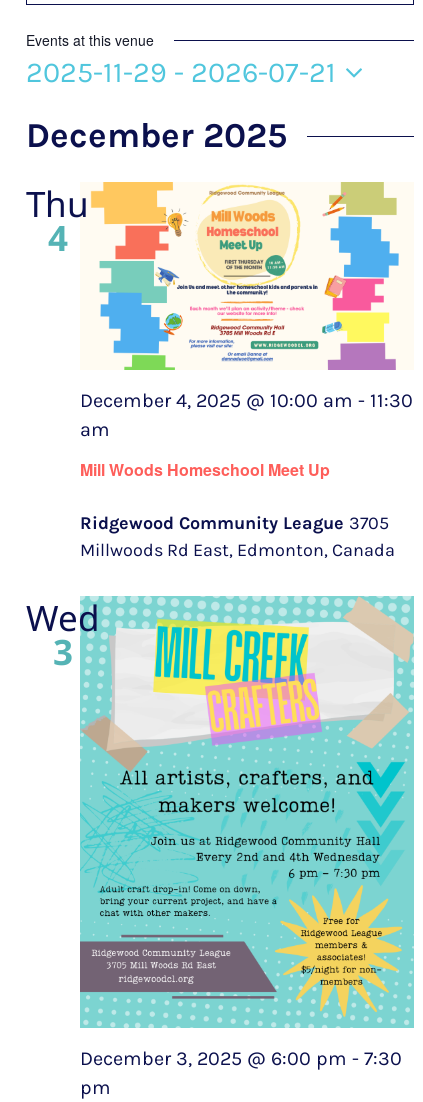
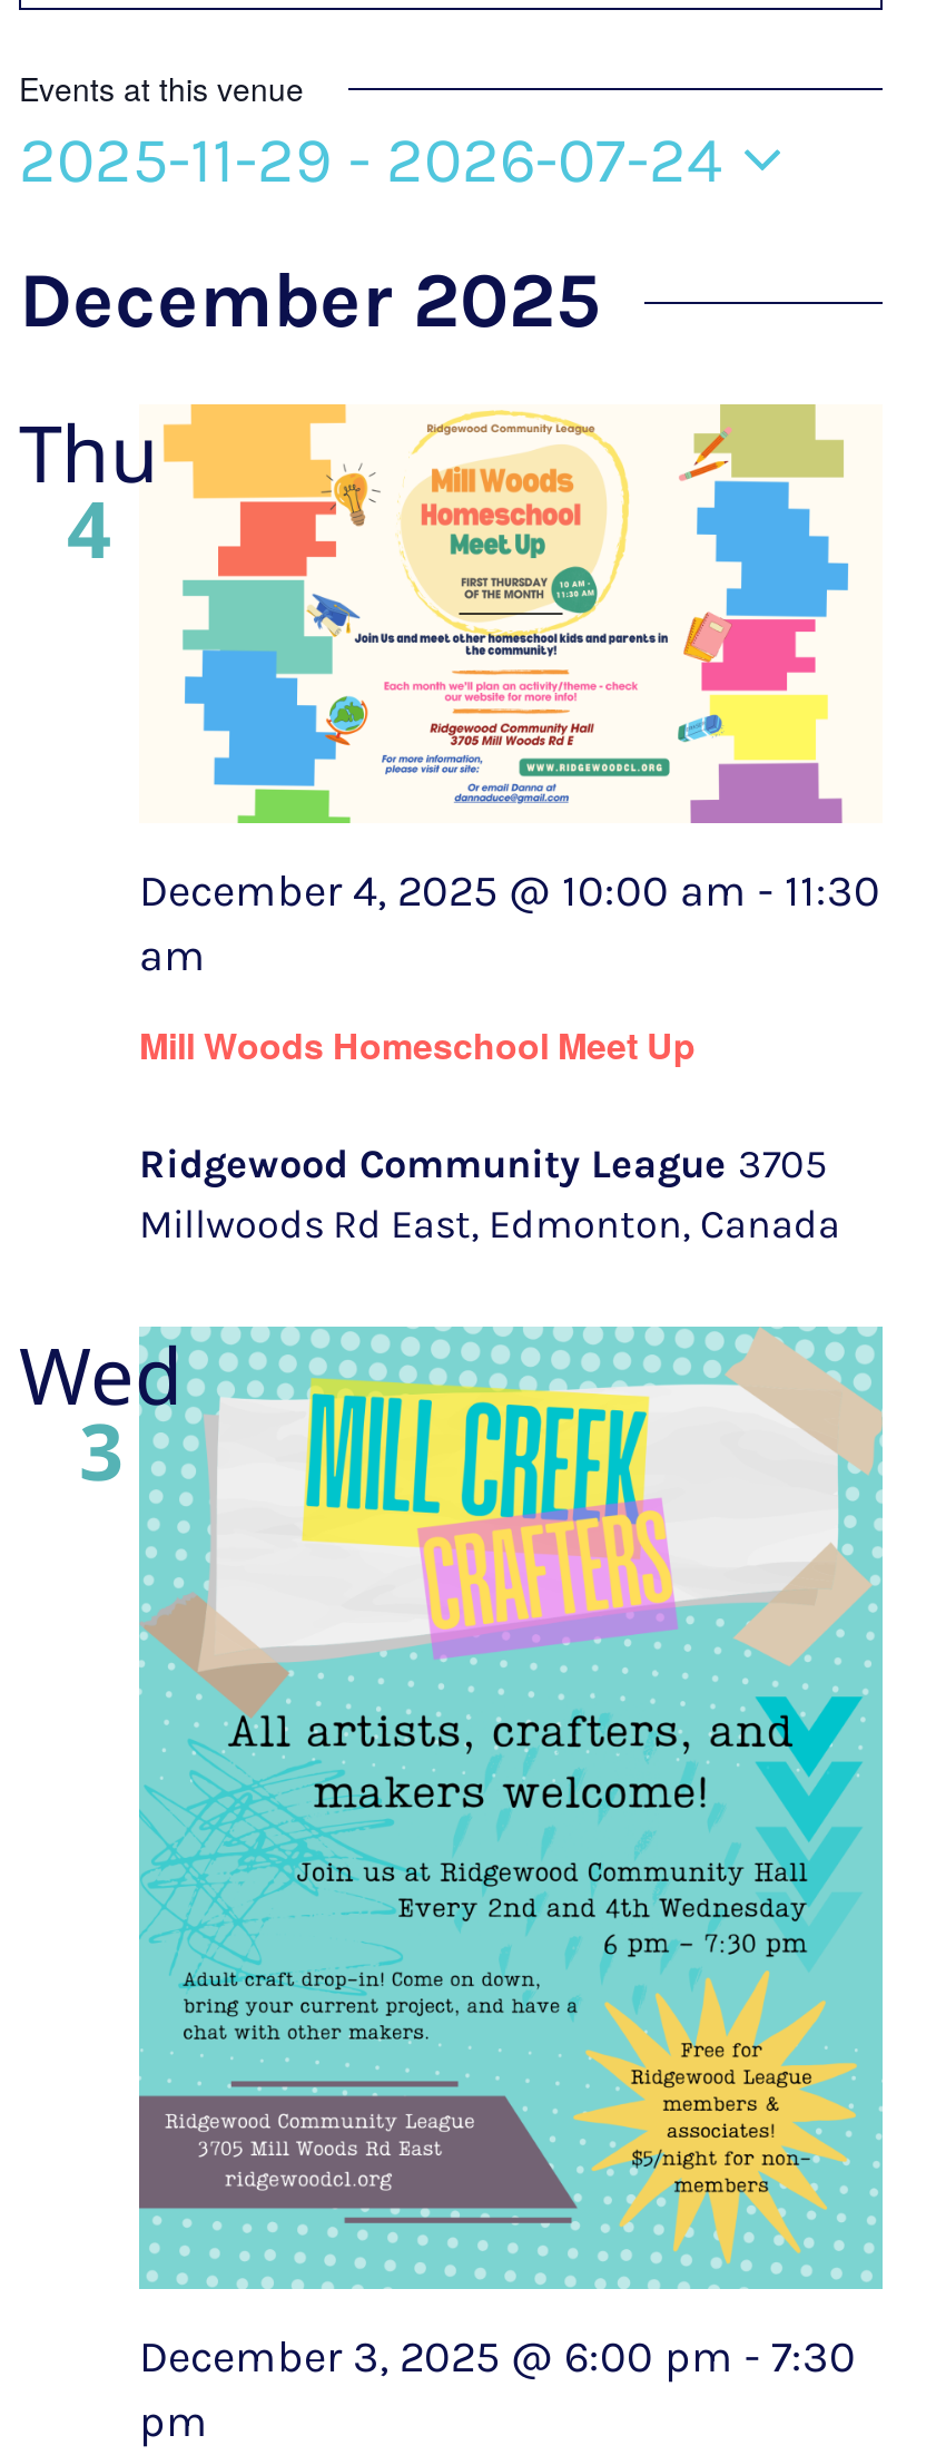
[26,56,336,89] 2025-11-29 - 2026-07-21 -> [19,124,722,197] 2025-11-29 - 2026-07-24

